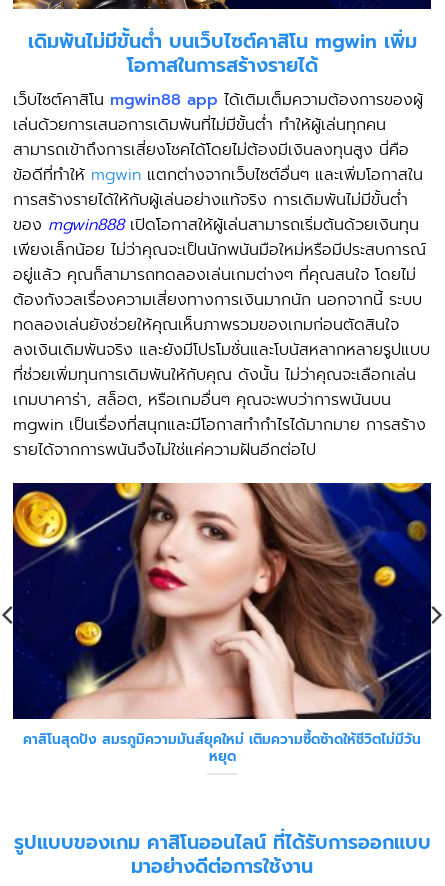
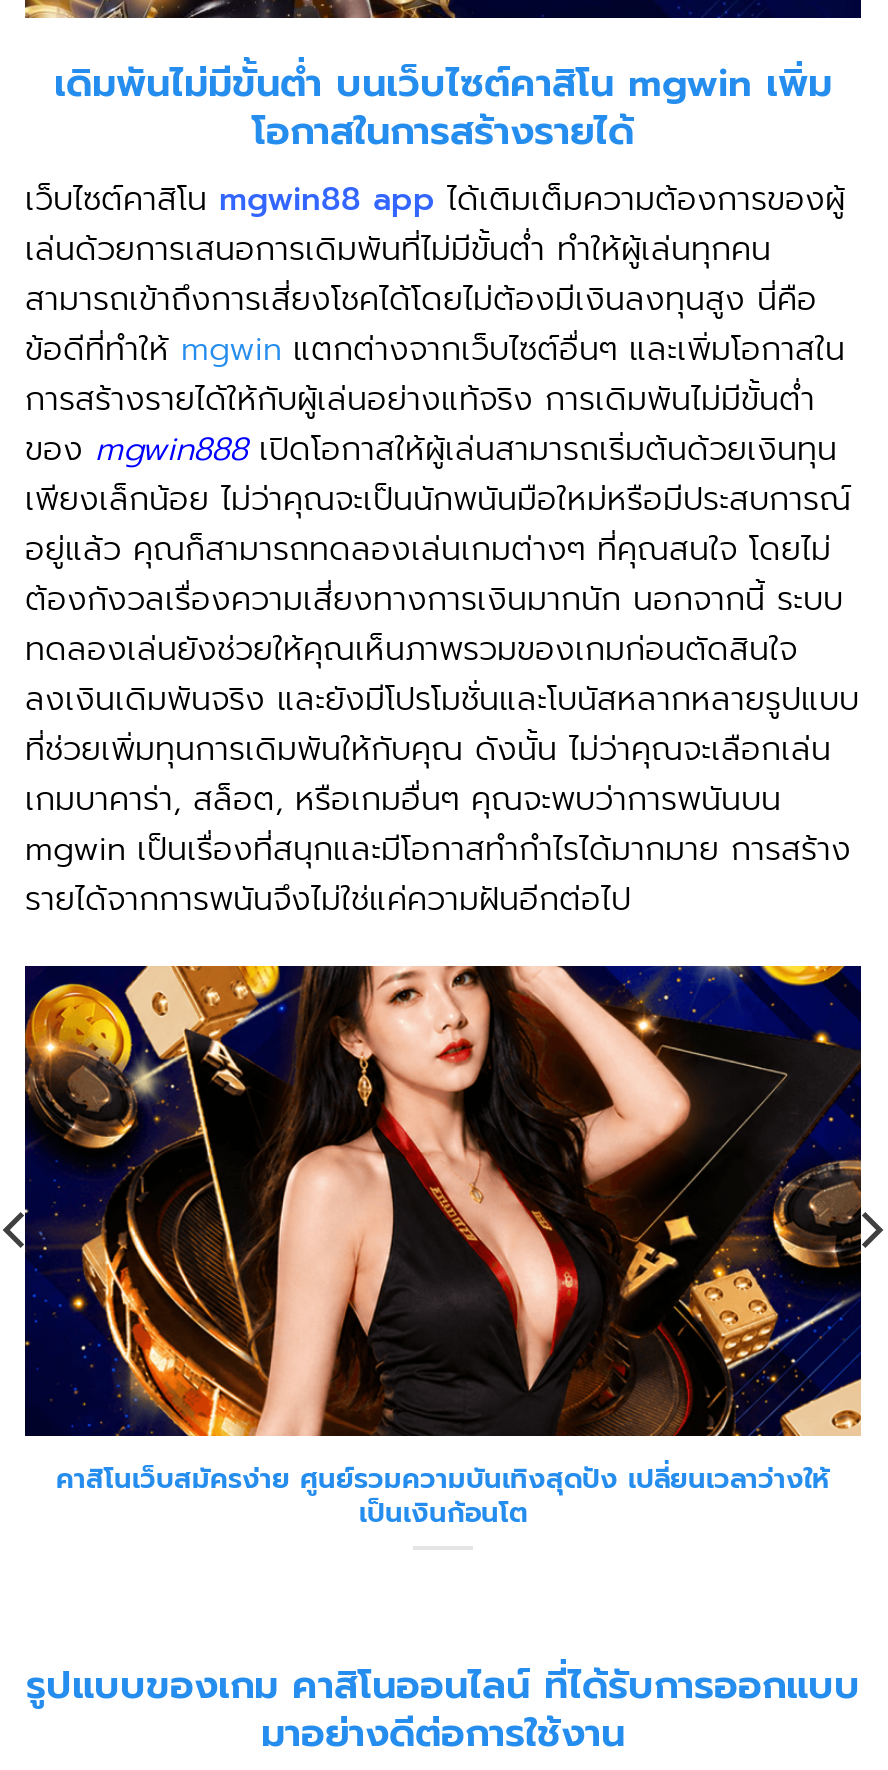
[13,482,432,767] [image] | คาสิโนสุดปัง สมรภูมิความมันส์ยุคใหม่ เติมความซี้ดซ้าดให้ชีวิตไม่มีวัน | หยุด -> [25,964,863,1533] [image] | คาสิโนเว็บสมัครง่าย ศูนย์รวมความบันเทิงสุดปัง เปลี่ยนเวลาว่างให้ | เป็นเงินก้อนโต

